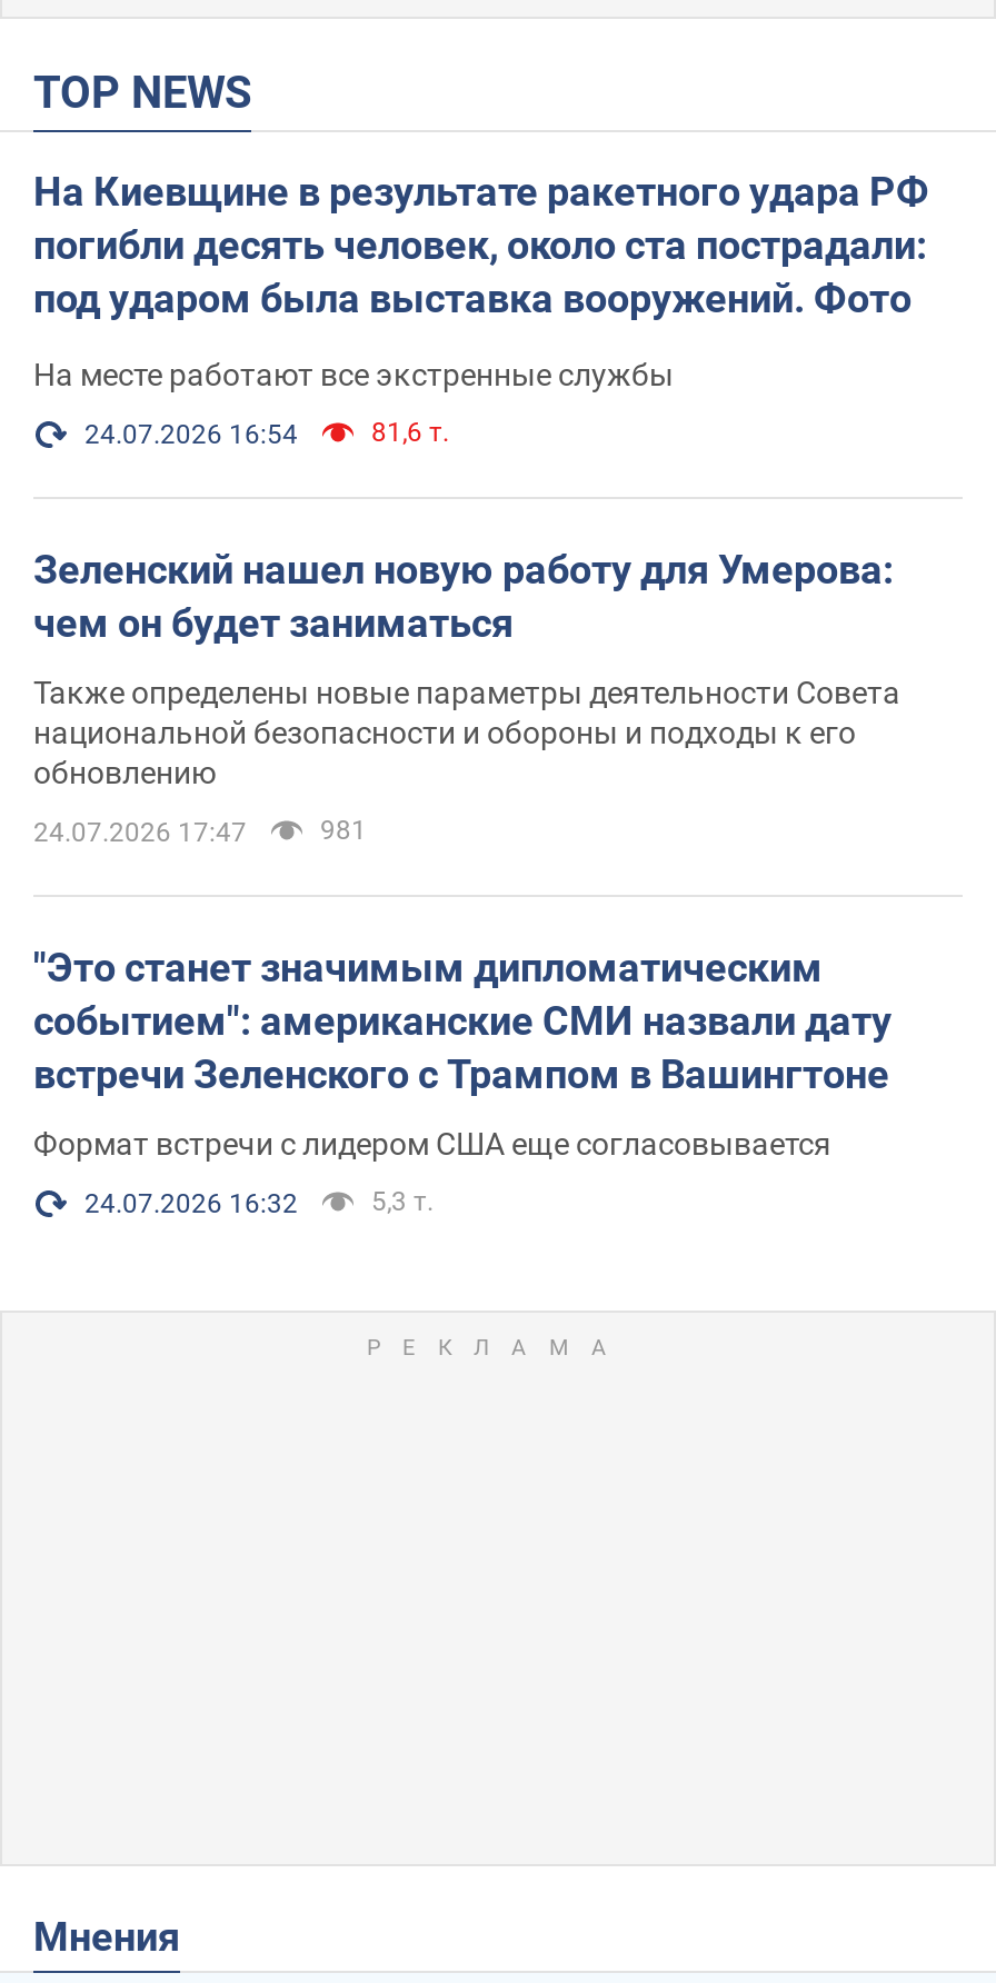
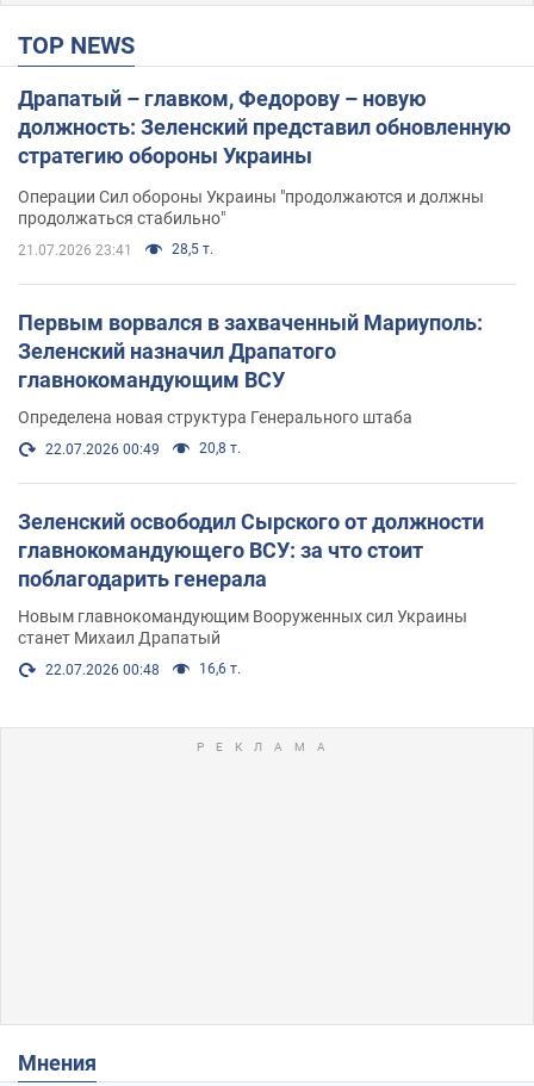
[33,169,929,322] На Киевщине в результате ракетного удара РФ | погибли десять человек, около ста пострадали: | под ударом была выставка вооружений. Фото -> [18,86,511,168] Драпатый – главком, Федорову – новую | должность: Зеленский представил обновленную | стратегию обороны Украины
[33,357,674,393] На месте работают все экстренные службы -> [18,188,484,228] Операции Сил обороны Украины "продолжаются и должны | продолжаться стабильно"
[84,417,449,451] 24.07.2026 16:54 | 81,6 т. -> [18,241,213,259] 21.07.2026 23:41 | 28,5 т.
[33,546,894,646] Зеленский нашел новую работу для Умерова: | чем он будет заниматься -> [18,310,483,393] Первым ворвался в захваченный Мариуполь: | Зеленский назначил Драпатого | главнокомандующим ВСУ
[33,675,900,791] Также определены новые параметры деятельности Совета | национальной безопасности и обороны и подходы к его | обновлению -> [18,408,412,427] Определена новая структура Генерального штаба
[33,815,367,849] 24.07.2026 17:47 | 981 -> [45,440,241,458] 22.07.2026 00:49 | 20,8 т.
[33,944,892,1098] "Это станет значимым дипломатическим | событием": американские СМИ назвали дату | встречи Зеленского с Трампом в Вашингтоне -> [18,509,484,592] Зеленский освободил Сырского от должности | главнокомандующего ВСУ: за что стоит | поблагодарить генерала
[33,1127,831,1162] Формат встречи с лидером США еще согласовывается -> [18,607,467,648] Новым главнокомандующим Вооруженных сил Украины | станет Михаил Драпатый
[84,1187,434,1220] 24.07.2026 16:32 | 5,3 т. -> [45,661,241,679] 22.07.2026 00:48 | 16,6 т.

